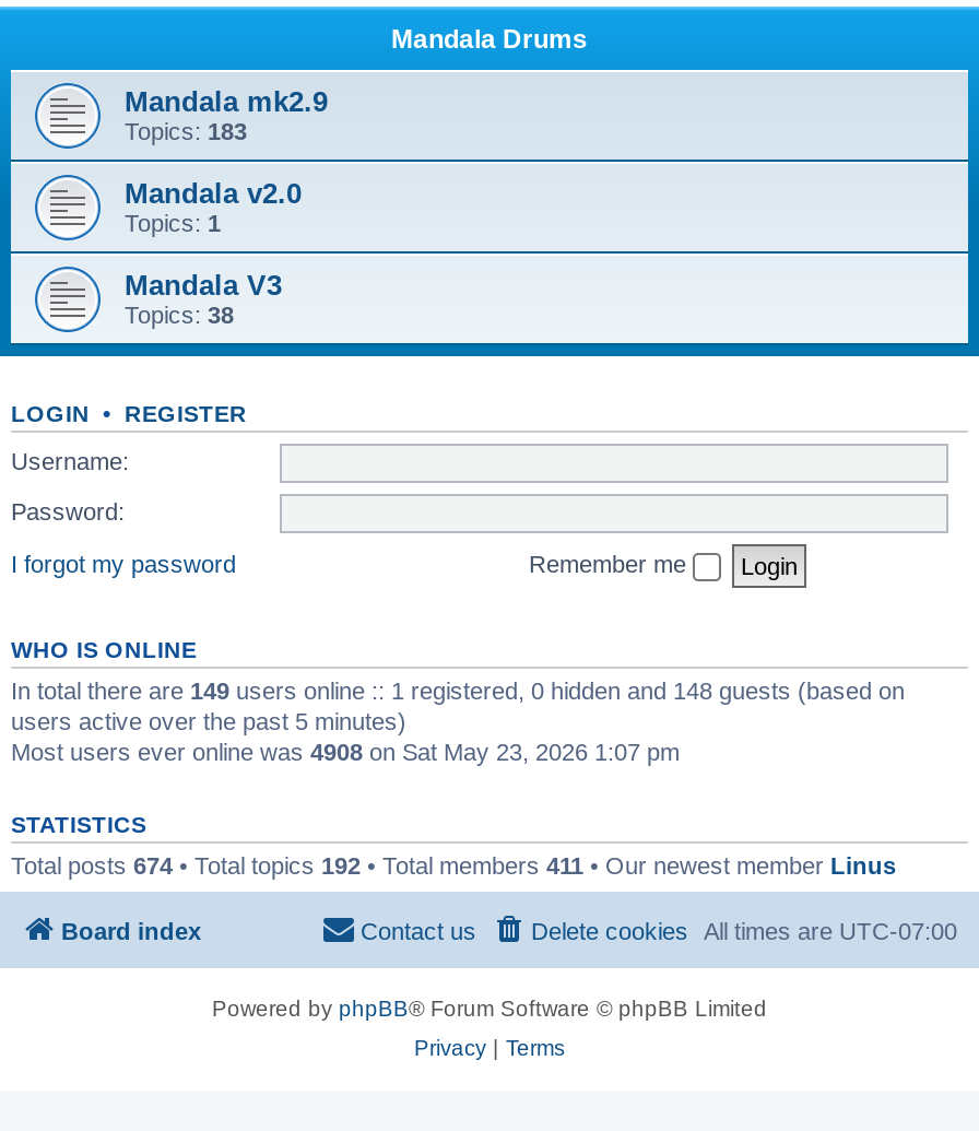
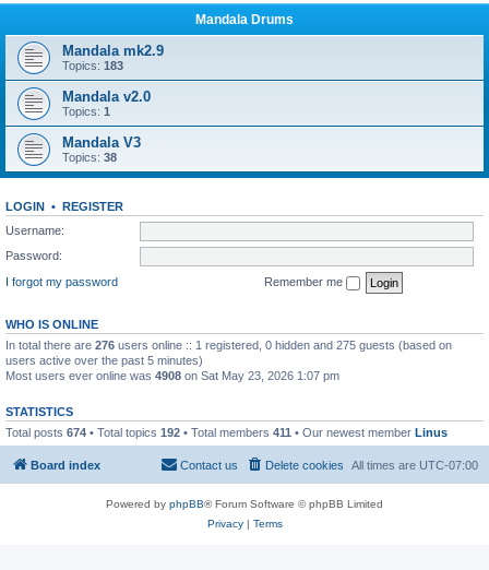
[11,676,905,703] In total there are 149 users online :: 1 registered, 0 hidden and 148 guests (based on -> [5,338,452,351] In total there are 276 users online :: 1 registered, 0 hidden and 275 guests (based on

